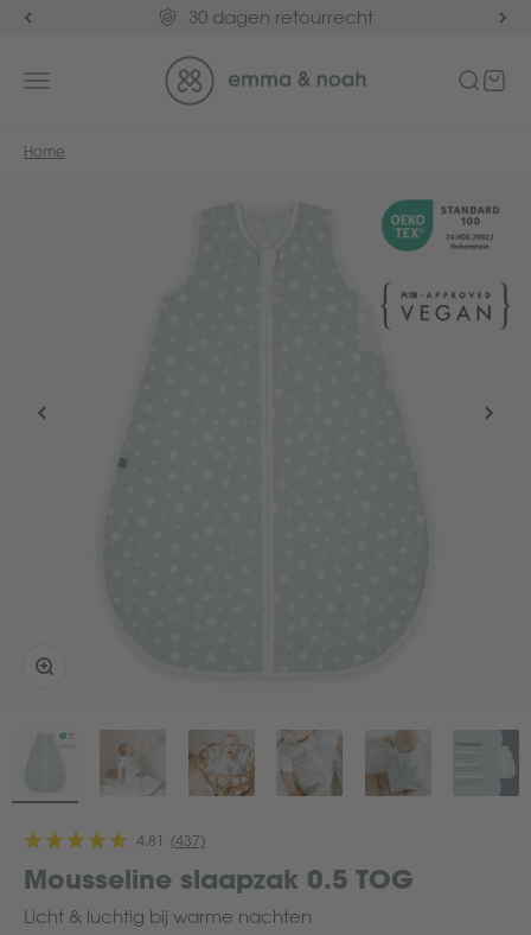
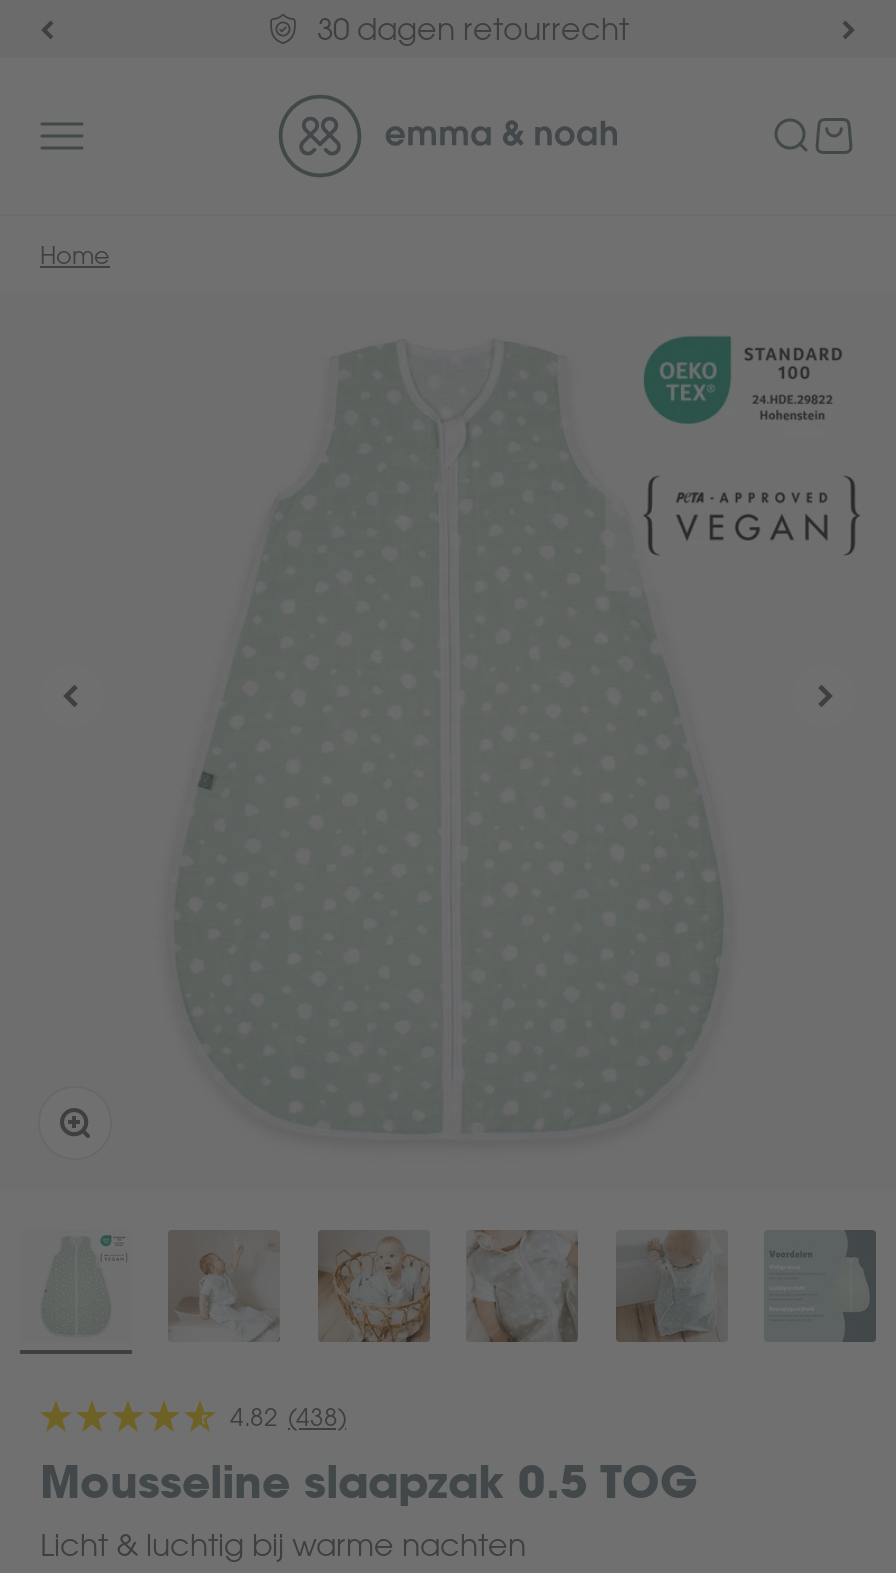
[171,831,205,850] (437) -> [288,1400,346,1432] (438)

